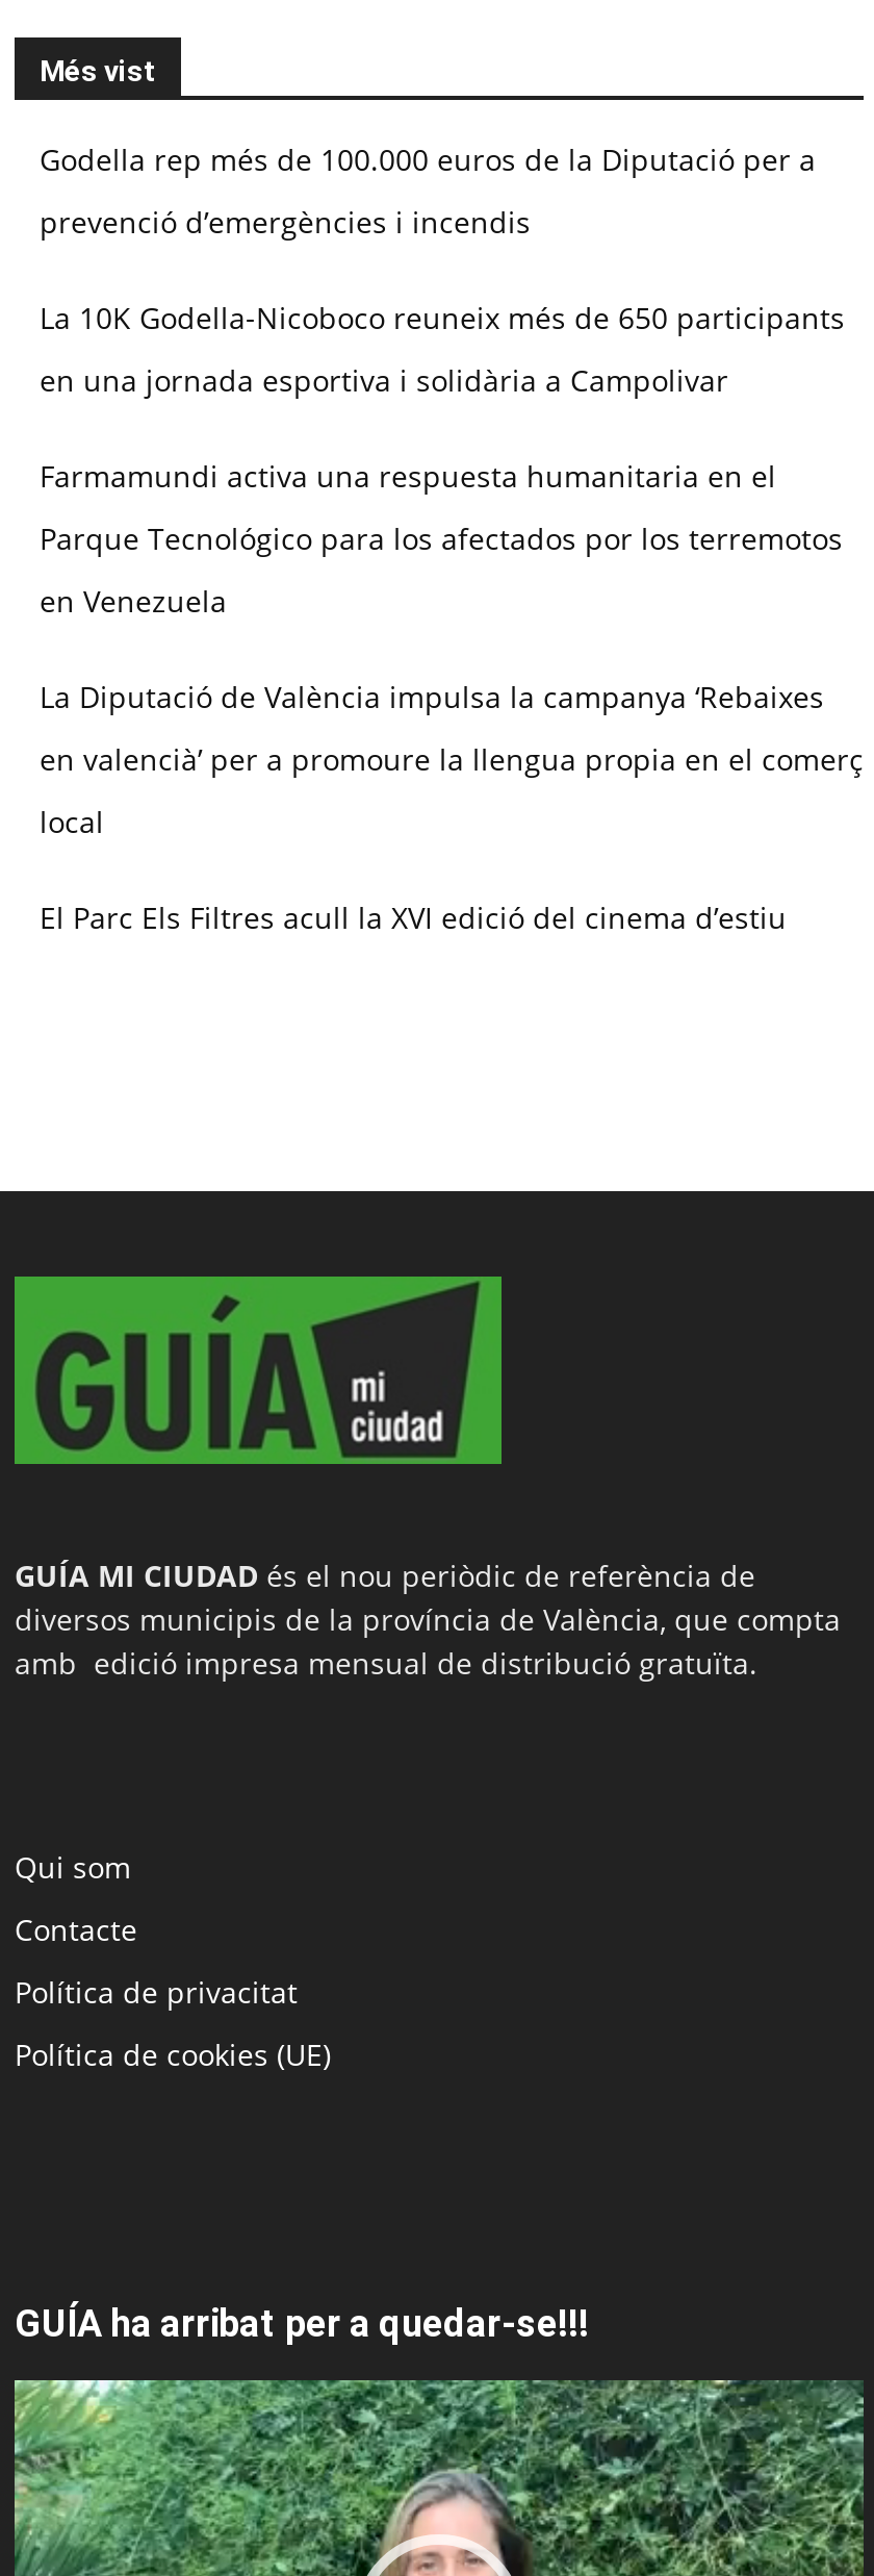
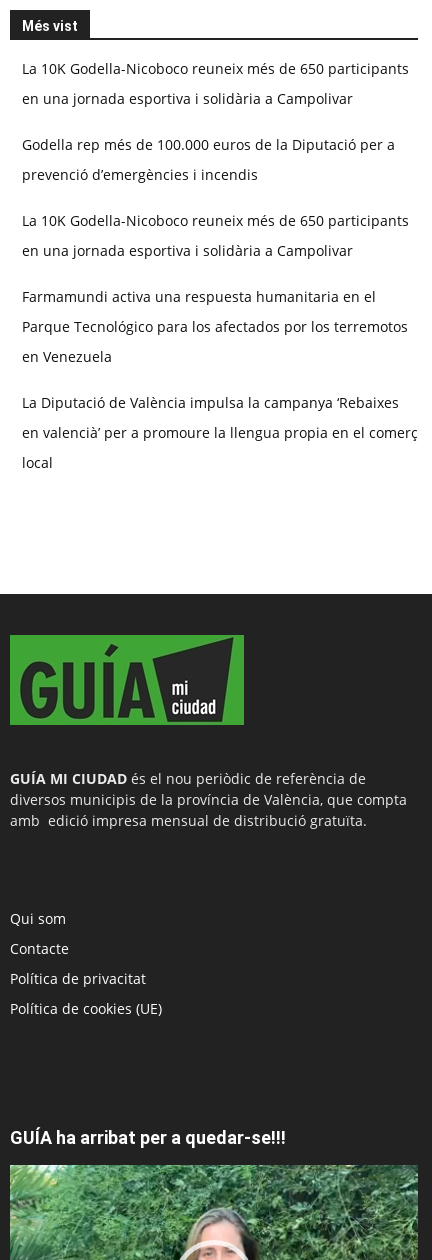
none -> [22,59,409,108] La 10K Godella-Nicoboco reuneix més de 650 participants | en una jornada esportiva i solidària a Campolivar
moved [40,138,864,840] -> [22,135,418,472]: Godella rep més de 100.000 euros de la Diputació per a | prevenció d’emergències i incendis | La 10K Godella-Nicoboco reuneix més de 650 participants | ... | en valencià’ per a promoure la llengua propia en el comerç | local
[40,896,787,936] El Parc Els Filtres acull la XVI edició del cinema d’estiu -> none

